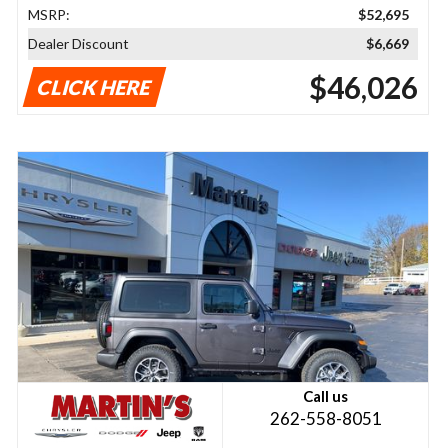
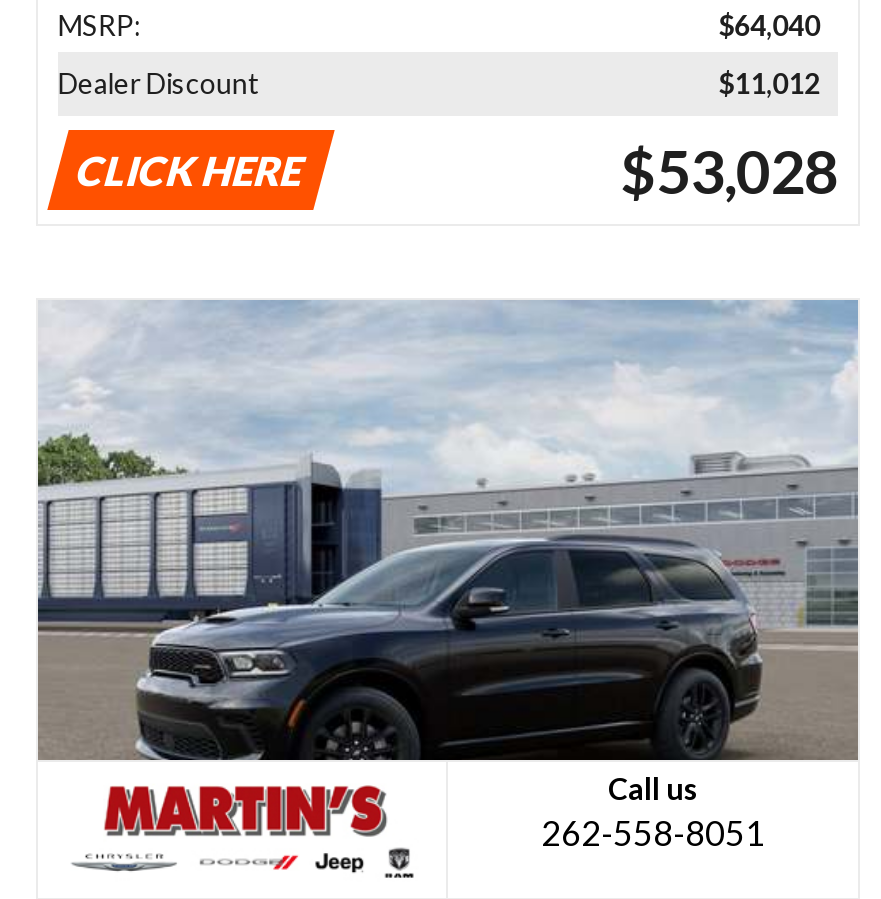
[358,6,418,23] $52,695 -> [718,9,838,43] $64,040
[366,35,418,52] $6,669 -> [718,67,838,101] $11,012
[309,69,418,105] $46,026 -> [620,135,838,207] $53,028
[18,152,429,383] [image] -> [36,301,860,763] [image]

